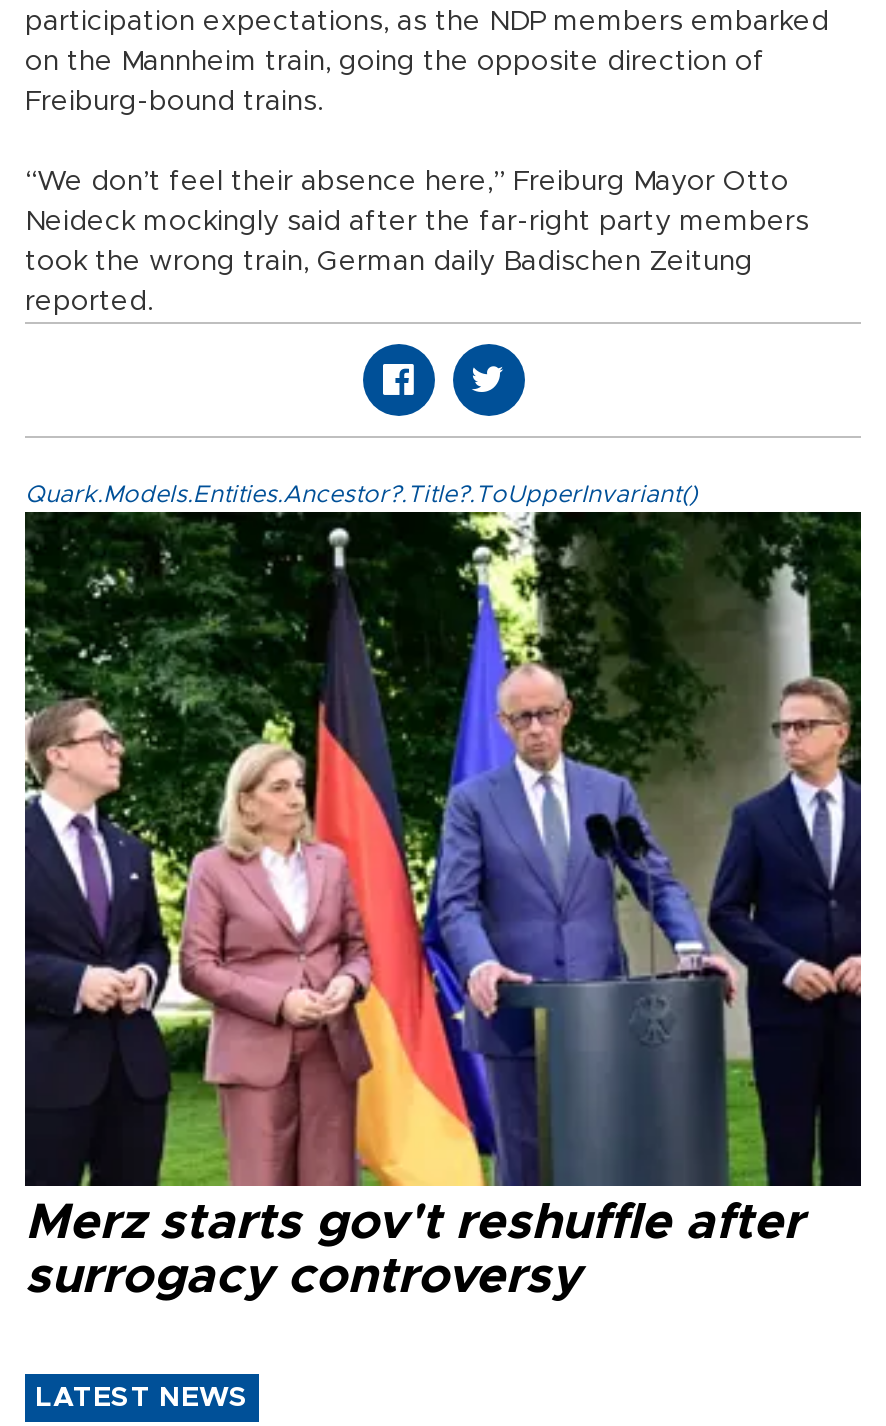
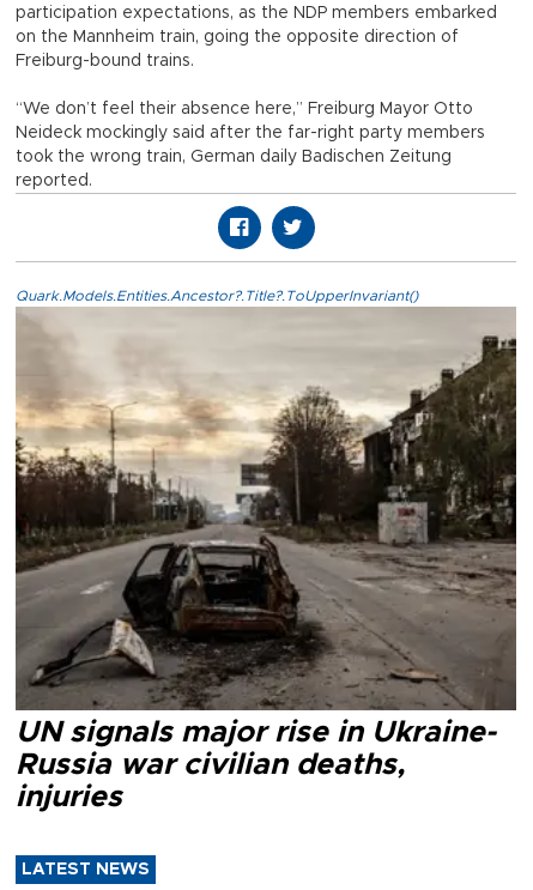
[25,512,861,1302] [image] | Merz starts gov't reshuffle after | surrogacy controversy -> [16,307,517,812] [image] | UN signals major rise in Ukraine- | Russia war civilian deaths, | injuries

